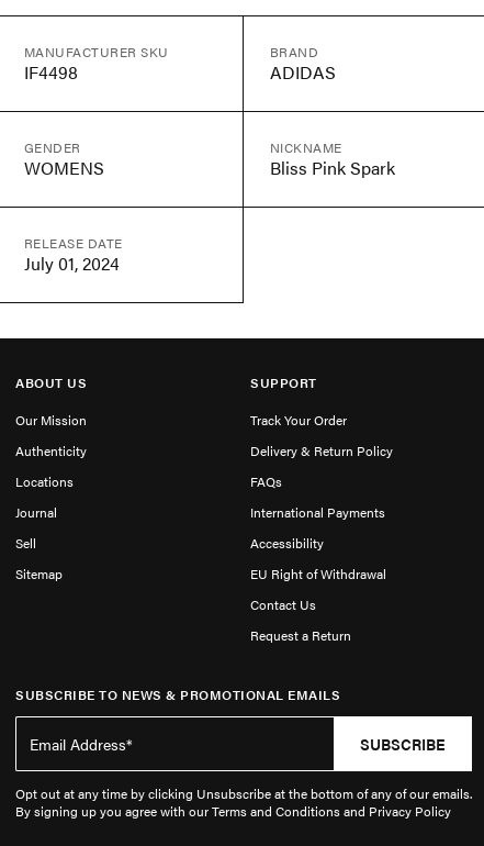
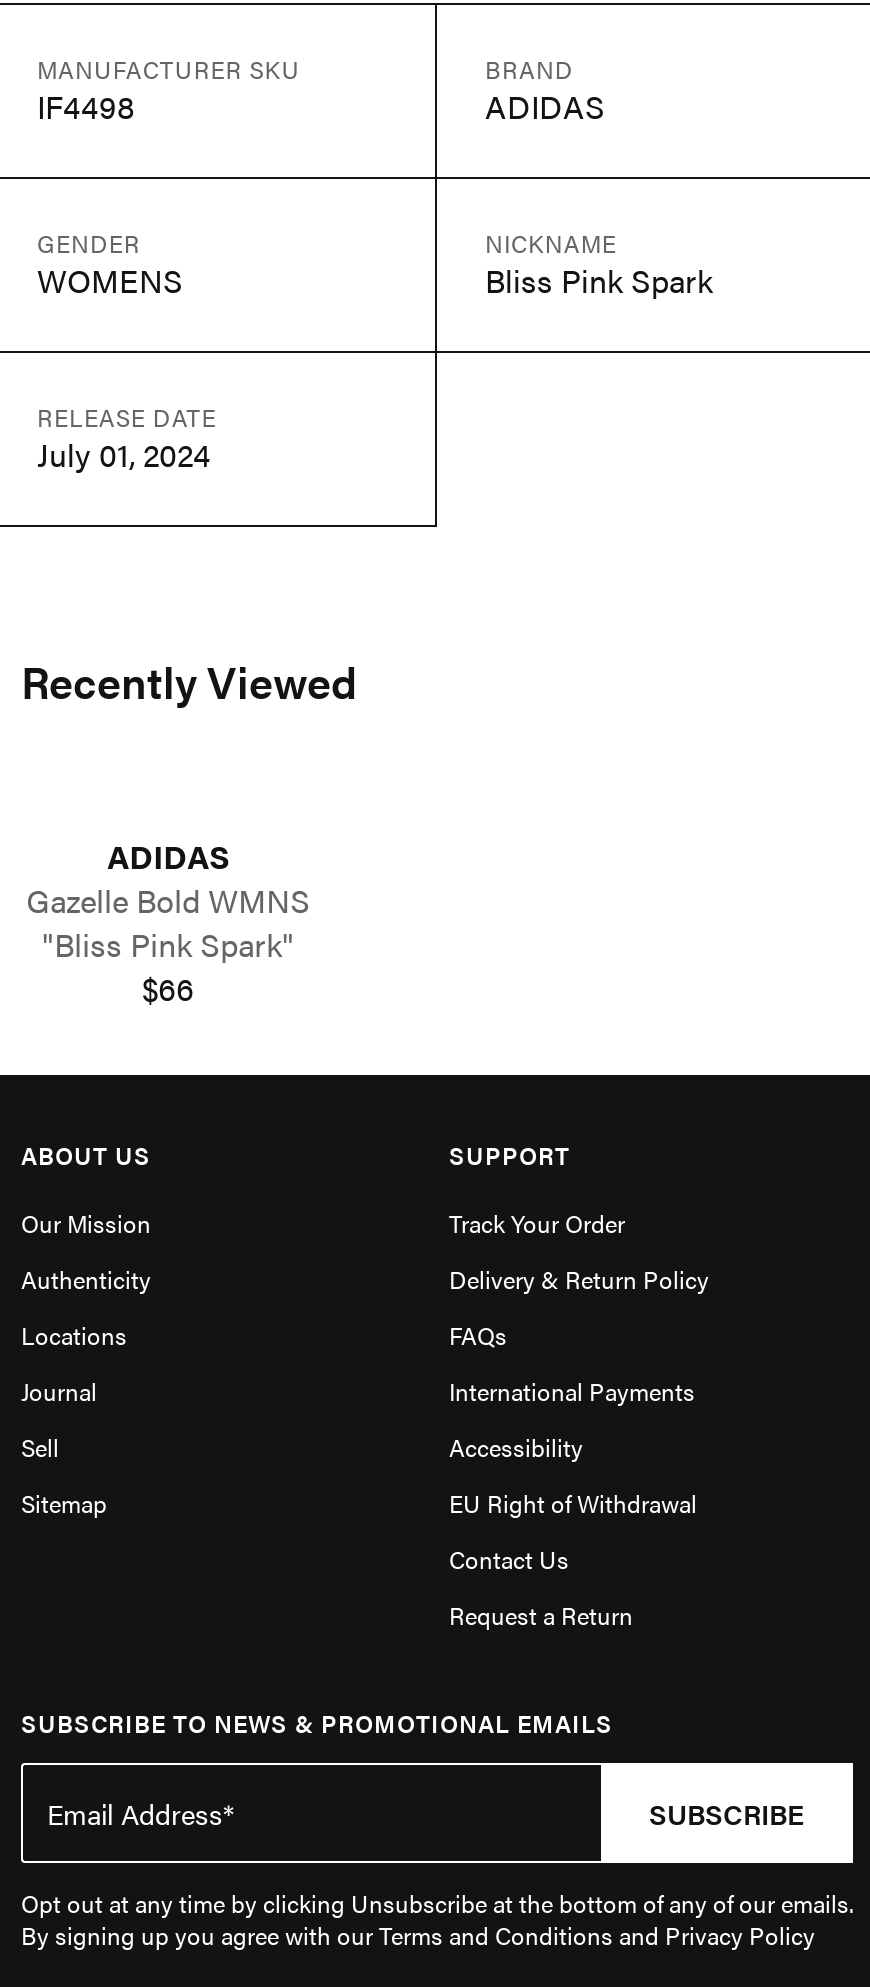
none -> [21,649,357,1011] Recently Viewed | ADIDAS | Gazelle Bold WMNS | "Bliss Pink Spark" | $66

